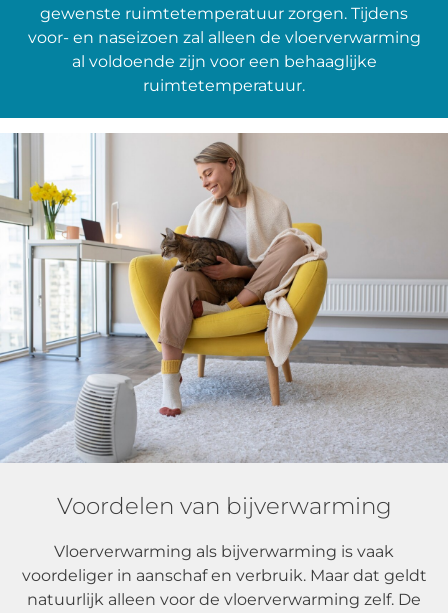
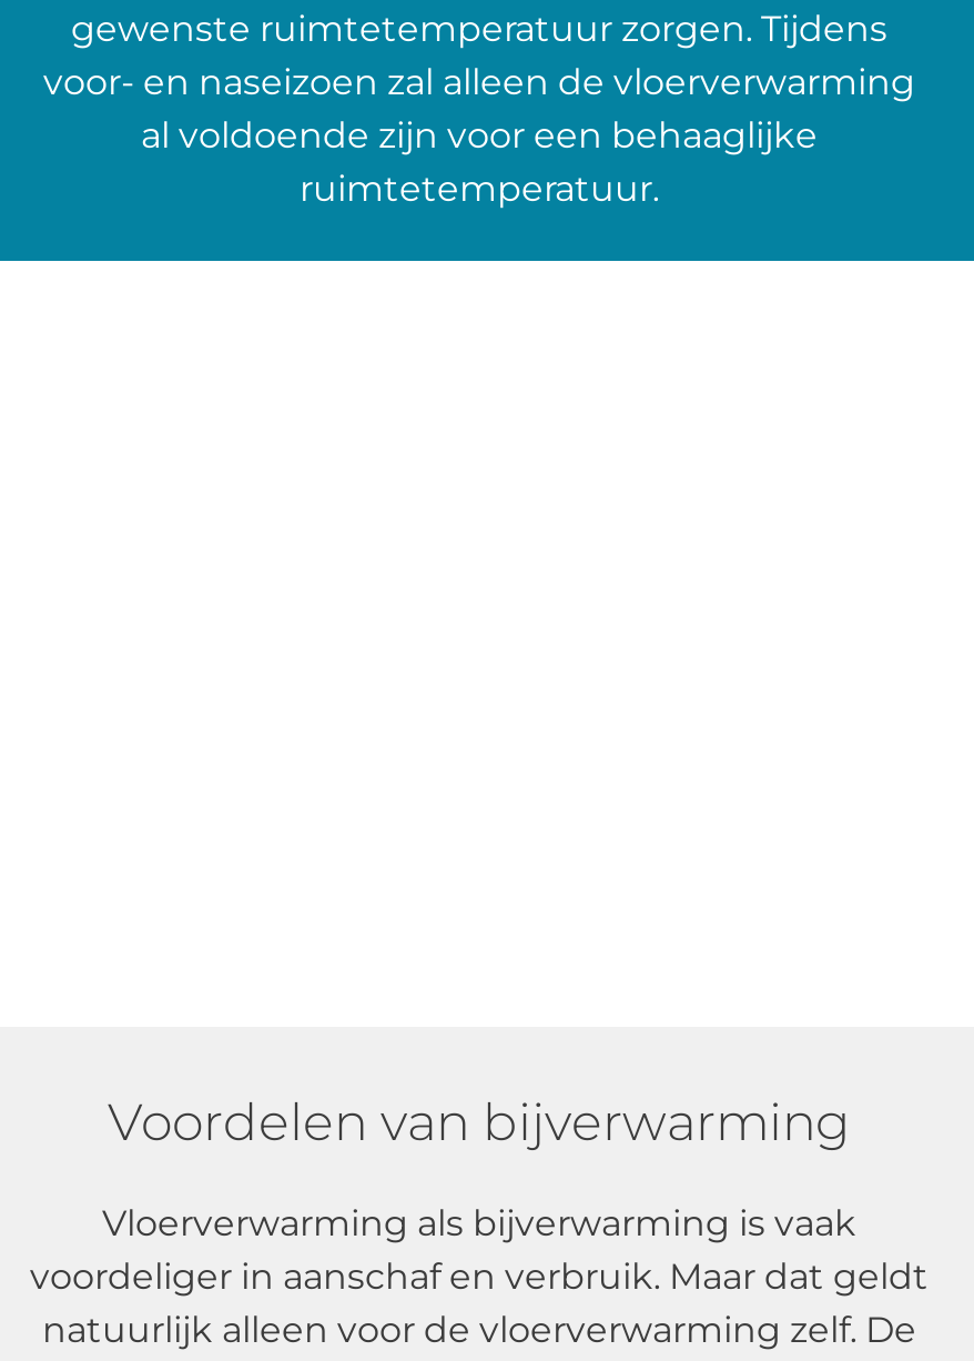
[3,132,445,464] [image] -> none

